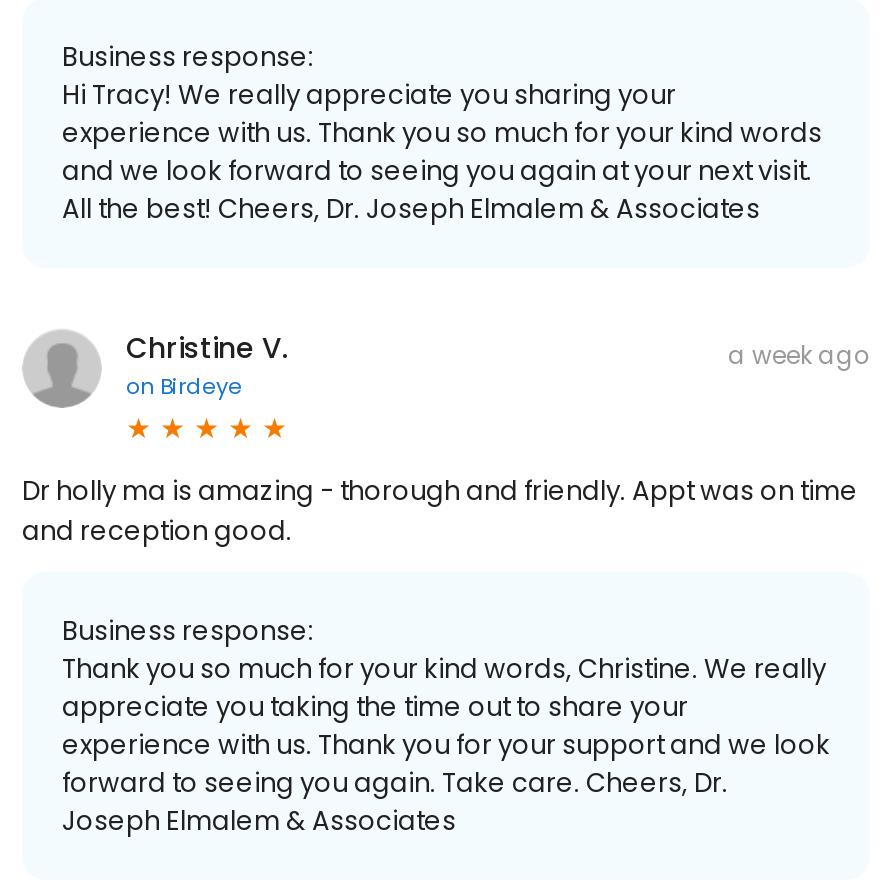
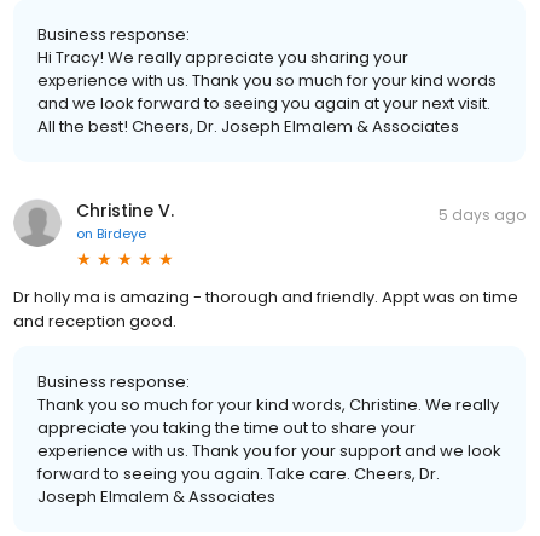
[728,338,870,372] a week ago -> [439,205,526,225] 5 days ago

